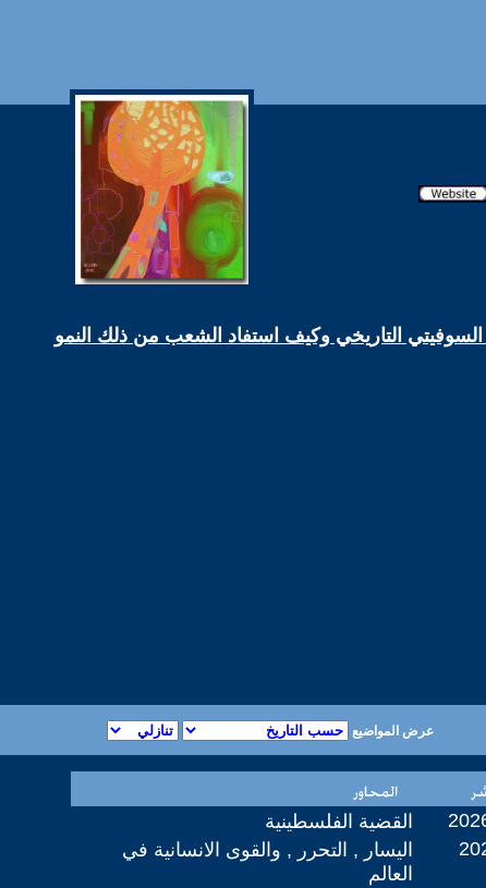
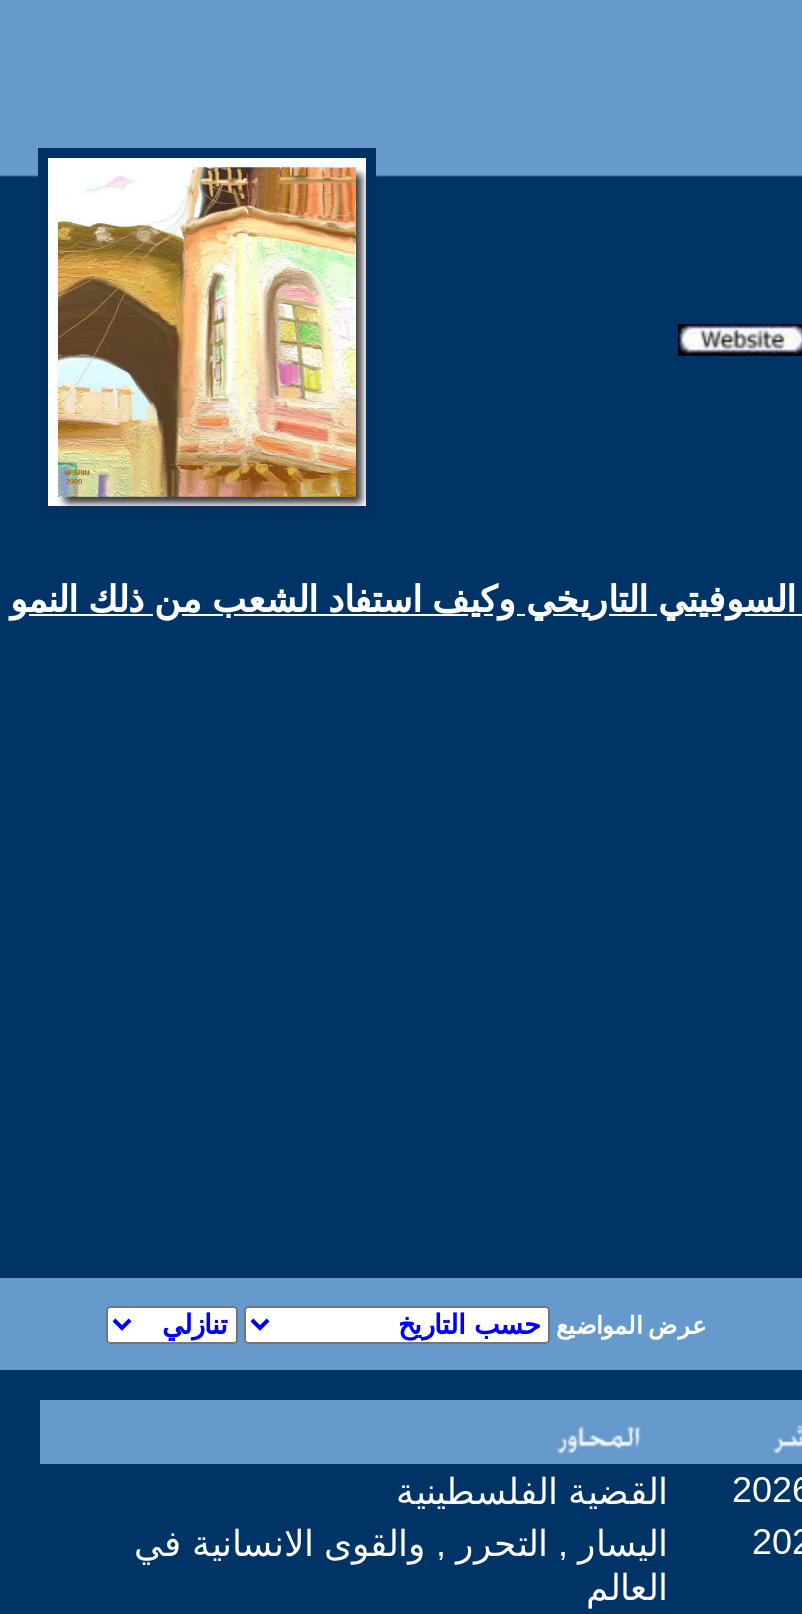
[80,99,244,280] [image] -> [56,166,356,498] [image]

